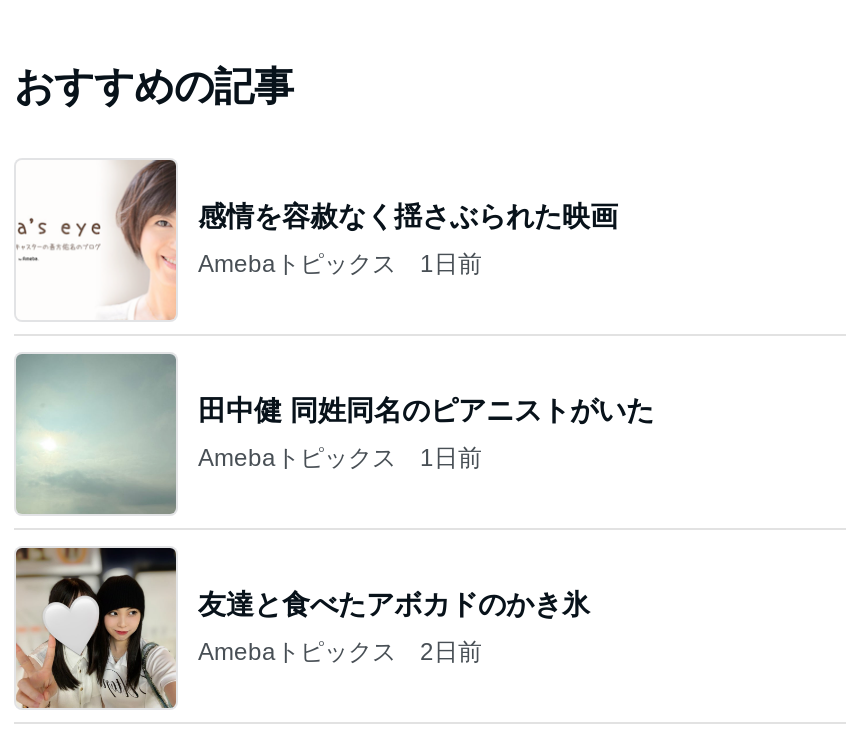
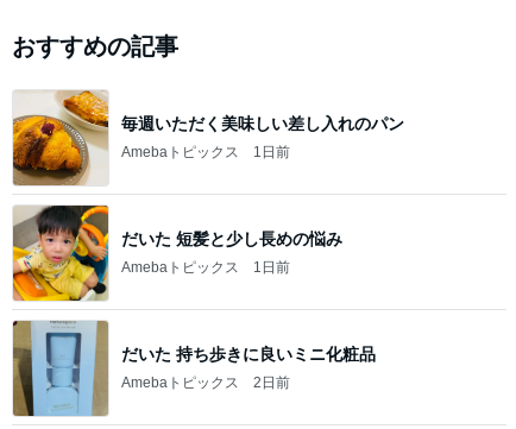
[16,158,618,320] [image] | 感情を容赦なく揺さぶられた映画 -> [12,90,404,187] [image] | 毎週いただく美味しい差し入れのパン
[16,352,654,516] [image] | 田中健 同姓同名のピアニストがいた -> [12,204,342,302] [image] | だいた 短髪と少し長めの悩み
[16,546,590,710] [image] | 友達と食べたアボカドのかき氷 -> [13,320,376,417] [image] | だいた 持ち歩きに良いミニ化粧品

